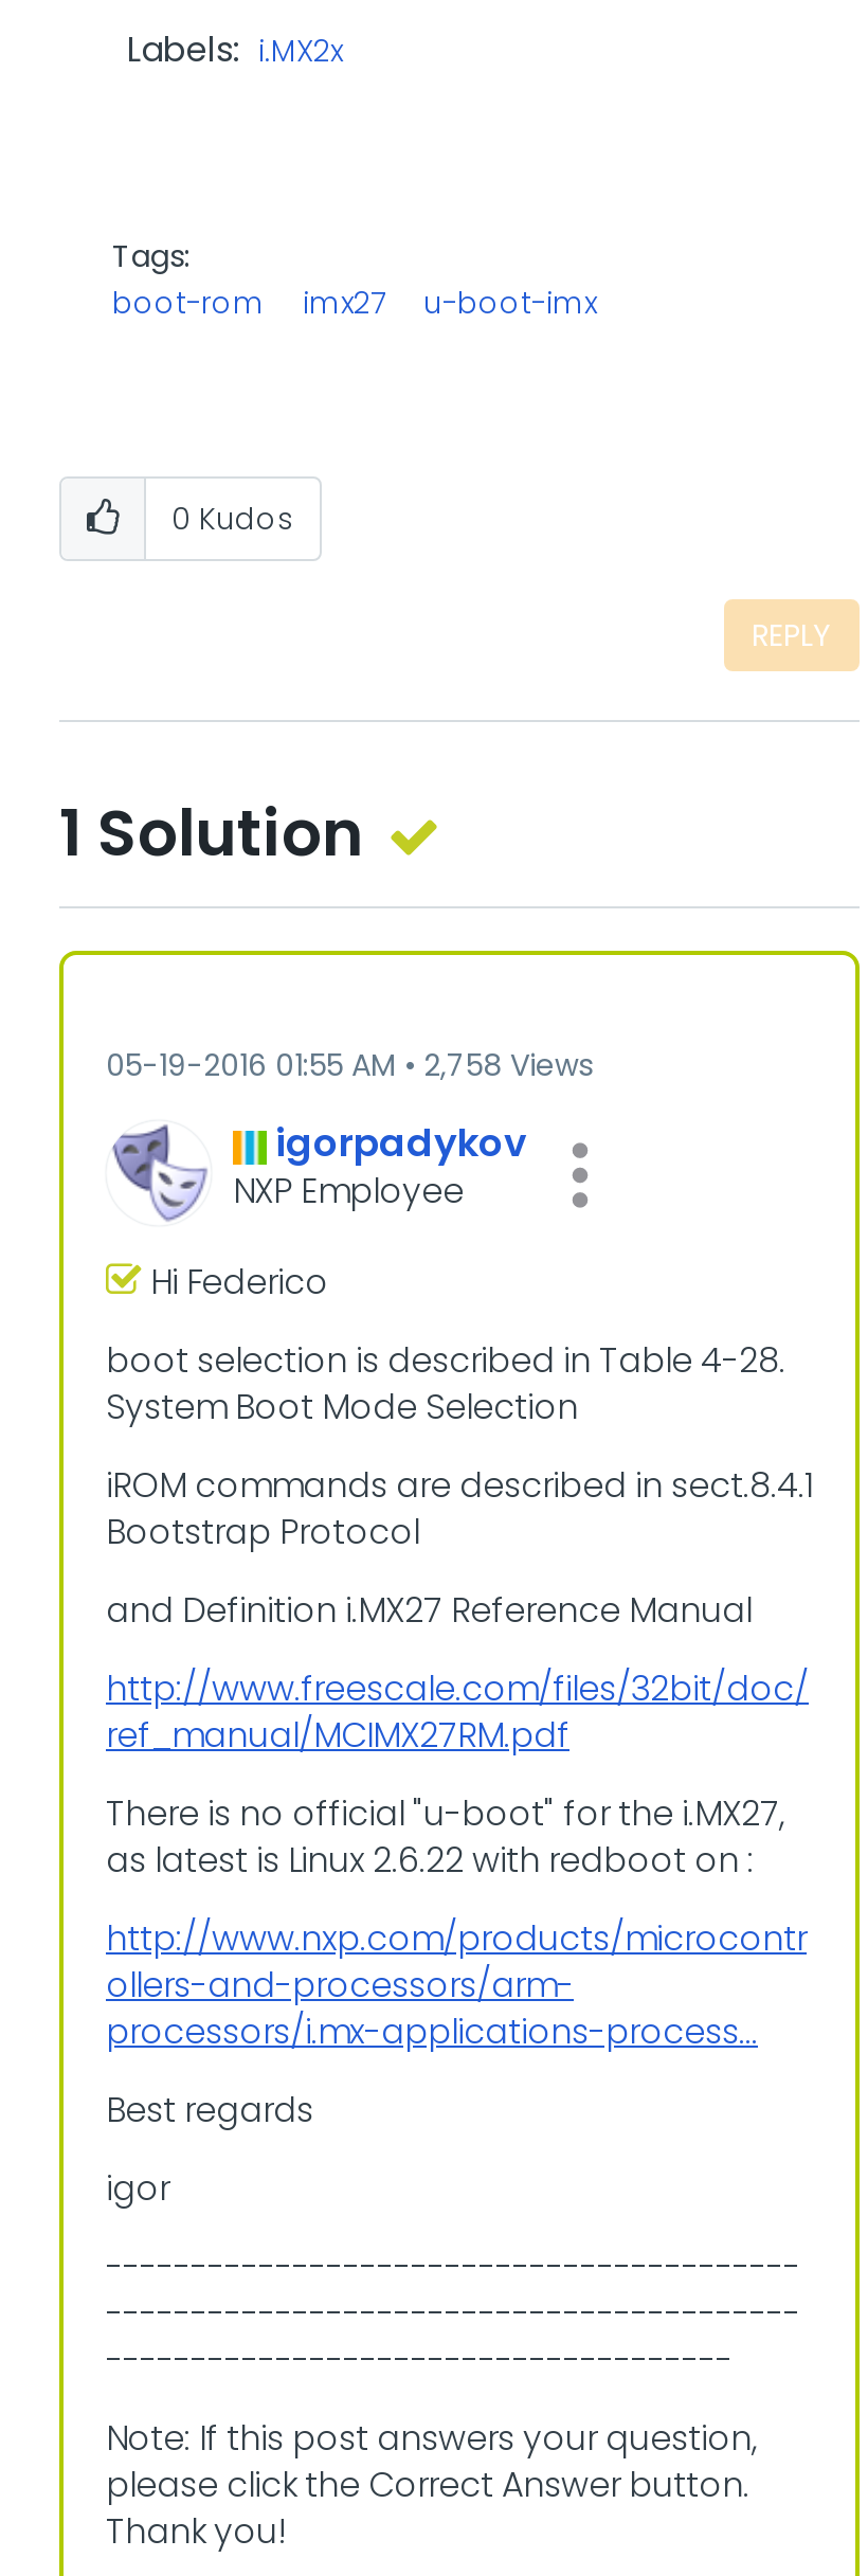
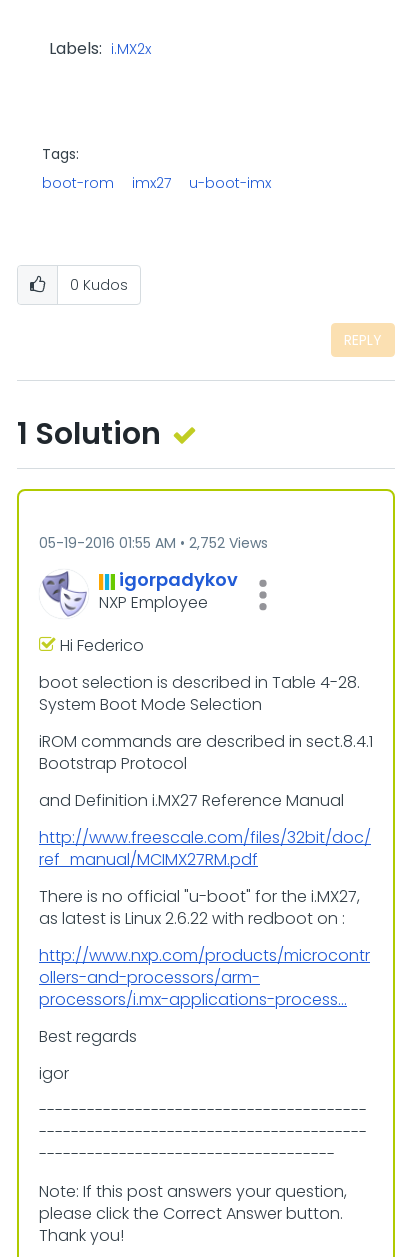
[106,1044,593,1086] 05-19-2016 01:55 AM 2,758 Views -> [39,533,268,553] 05-19-2016 01:55 AM 2,752 Views

